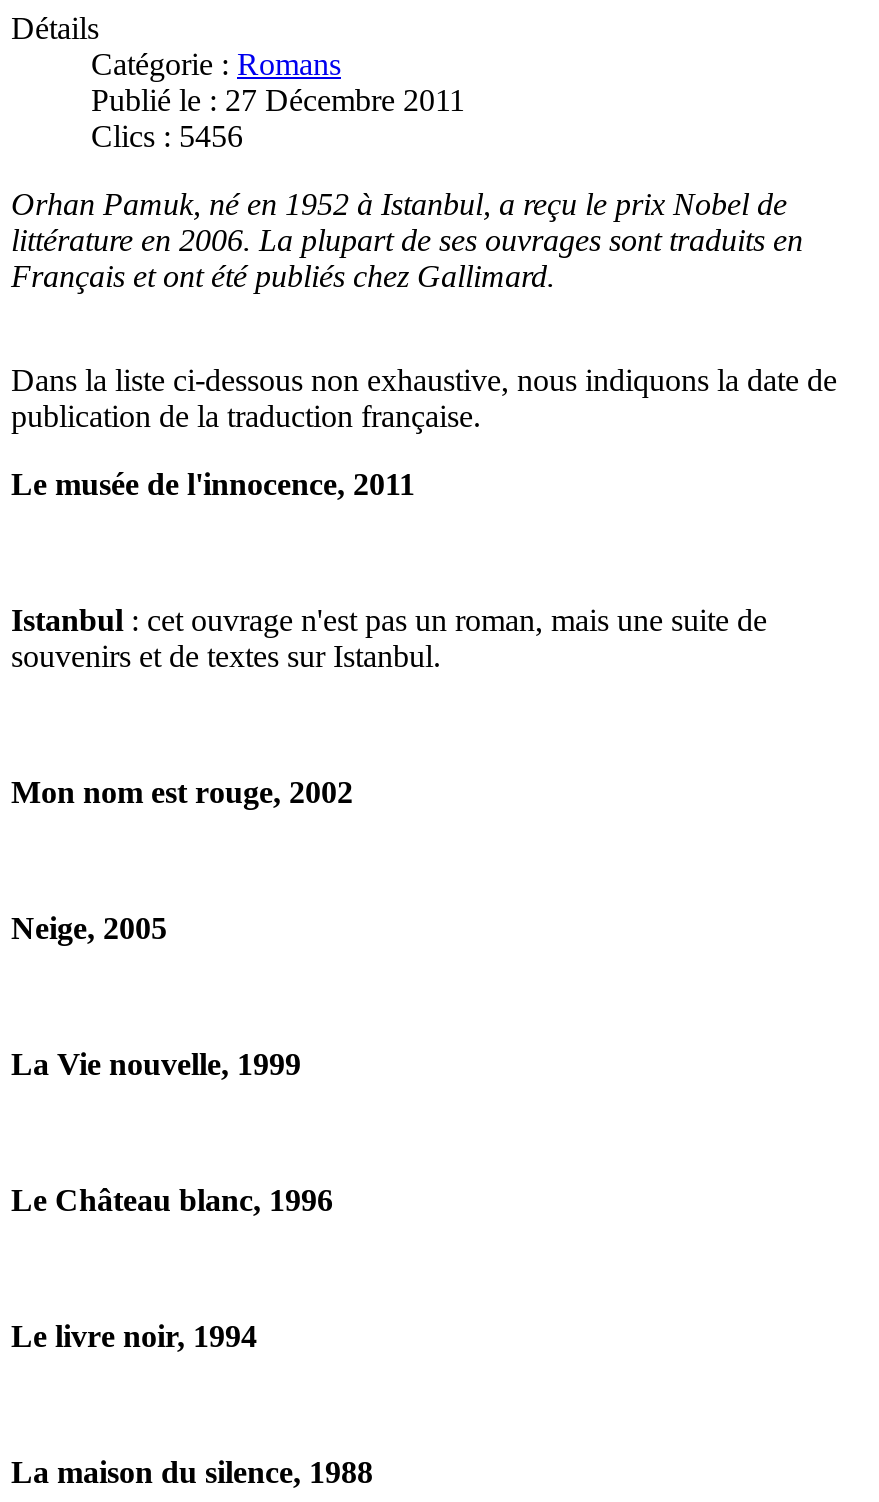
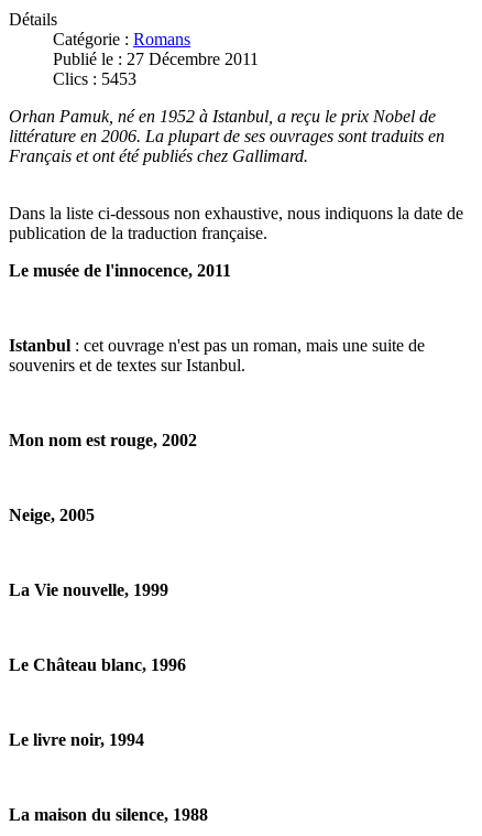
[91,119,243,153] Clics : 5456 -> [53,69,136,88] Clics : 5453

